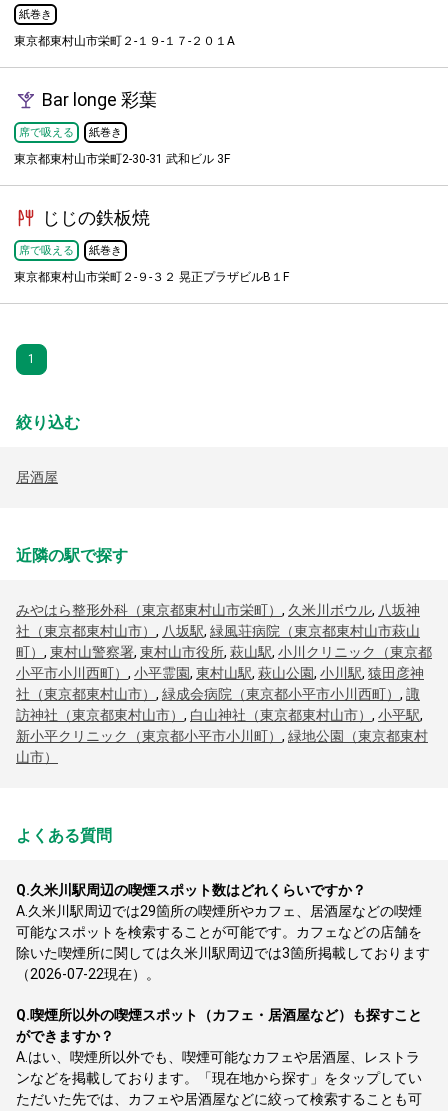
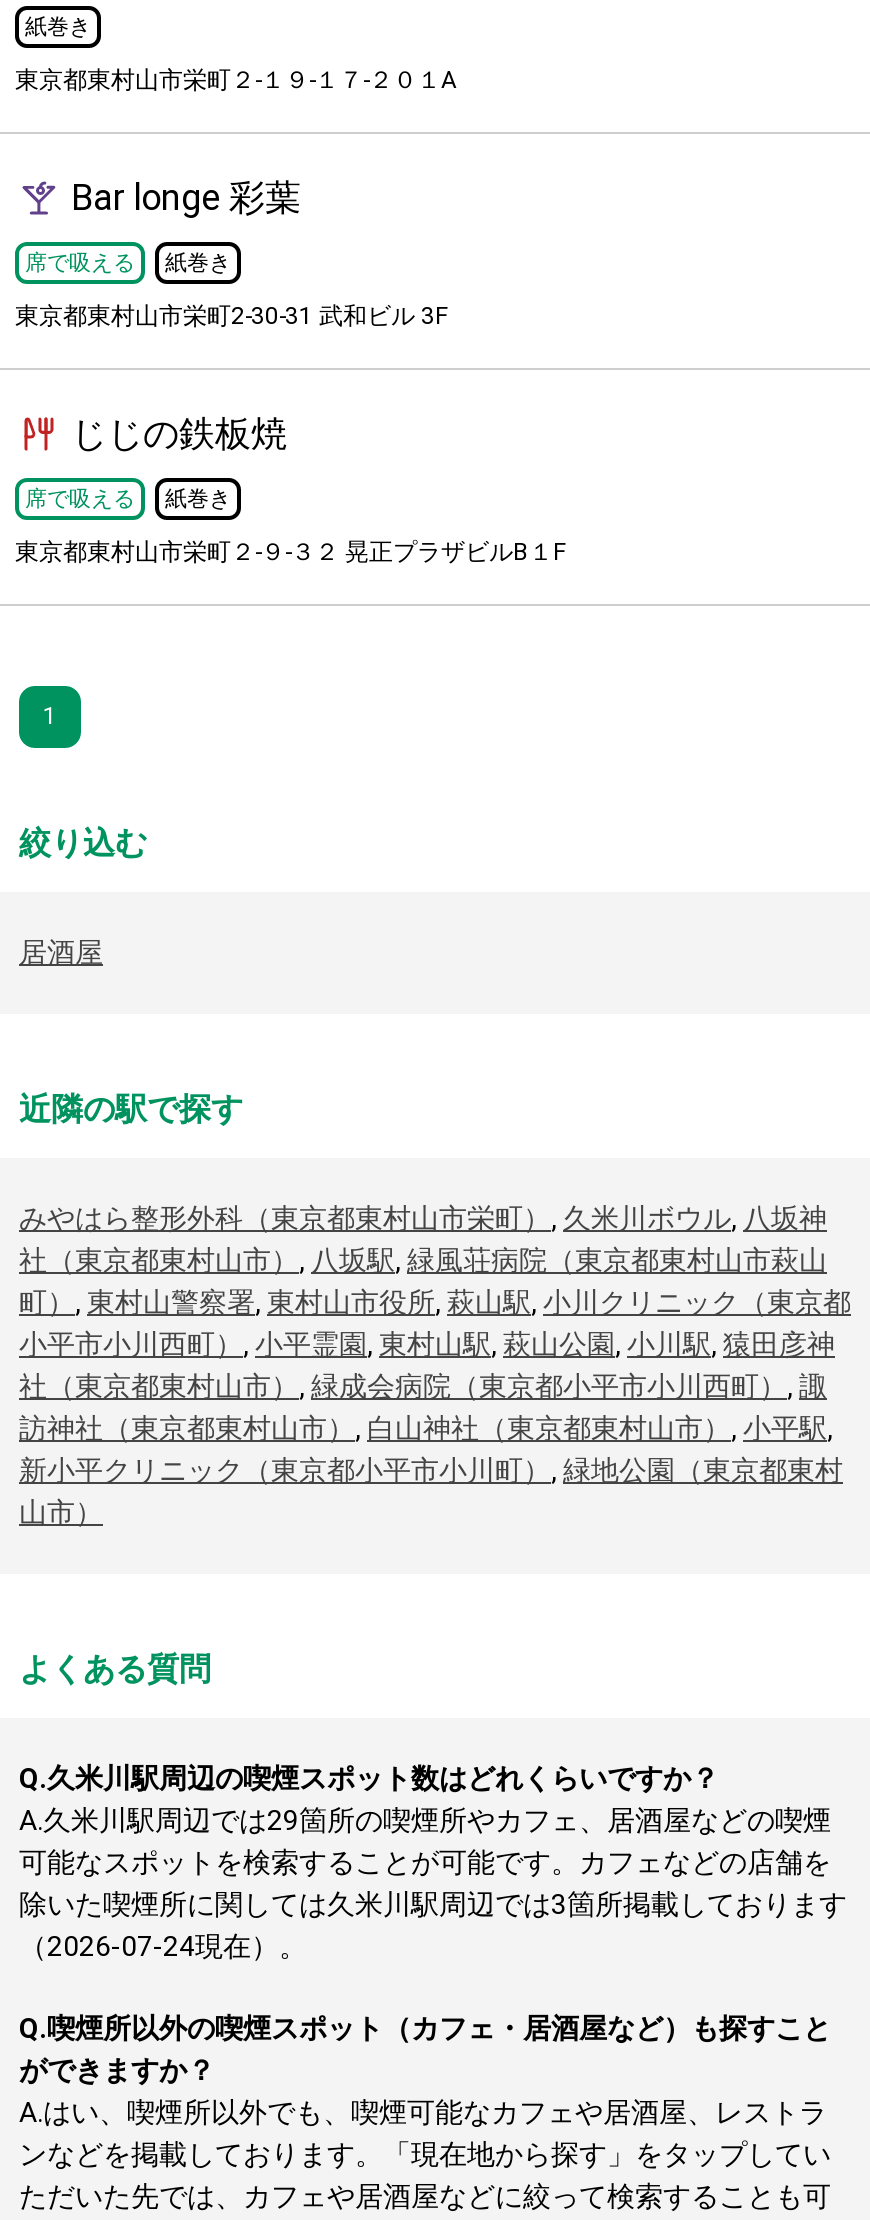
[16,966,160,982] （2026-07-22現在）。 -> [19,1930,307,1962] （2026-07-24現在）。

